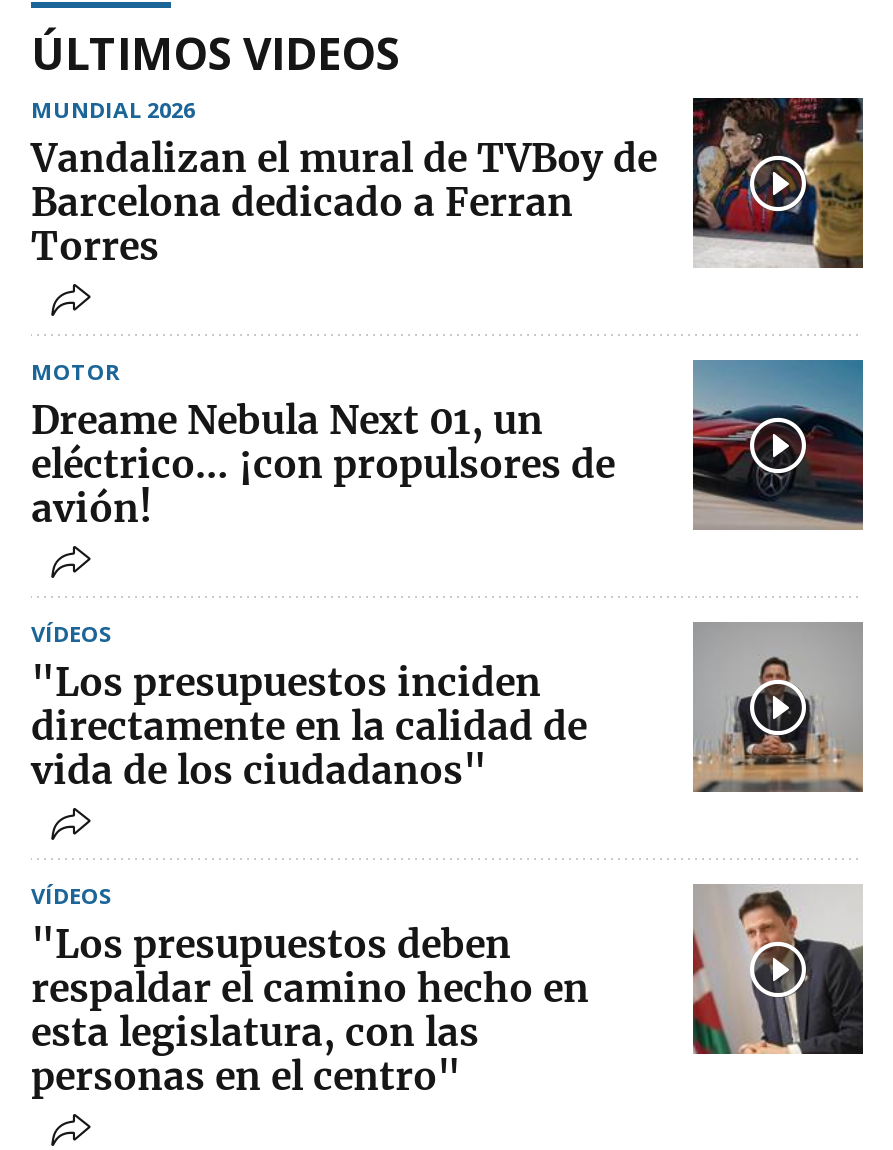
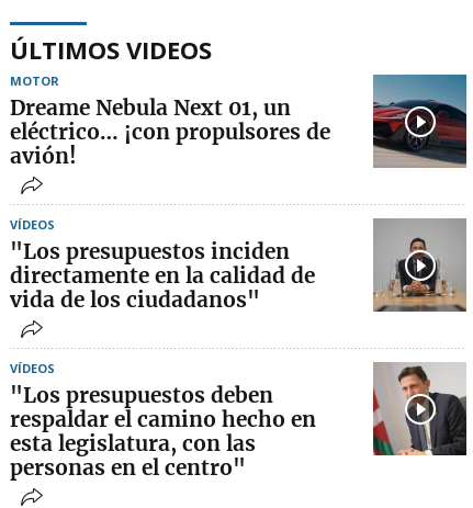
[31,95,865,271] [image] | MUNDIAL 2026 | Vandalizan el mural de TVBoy de | Barcelona dedicado a Ferran | Torres -> none

